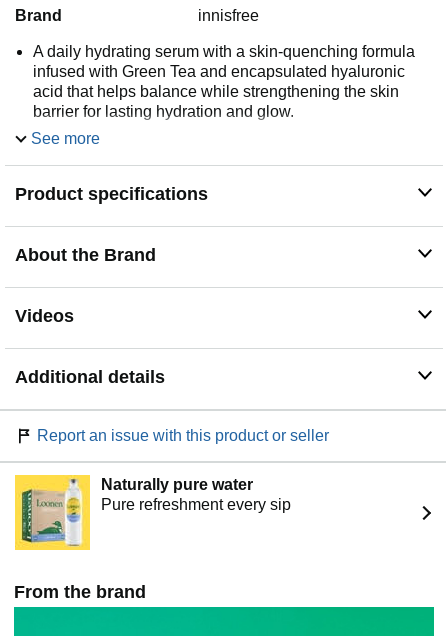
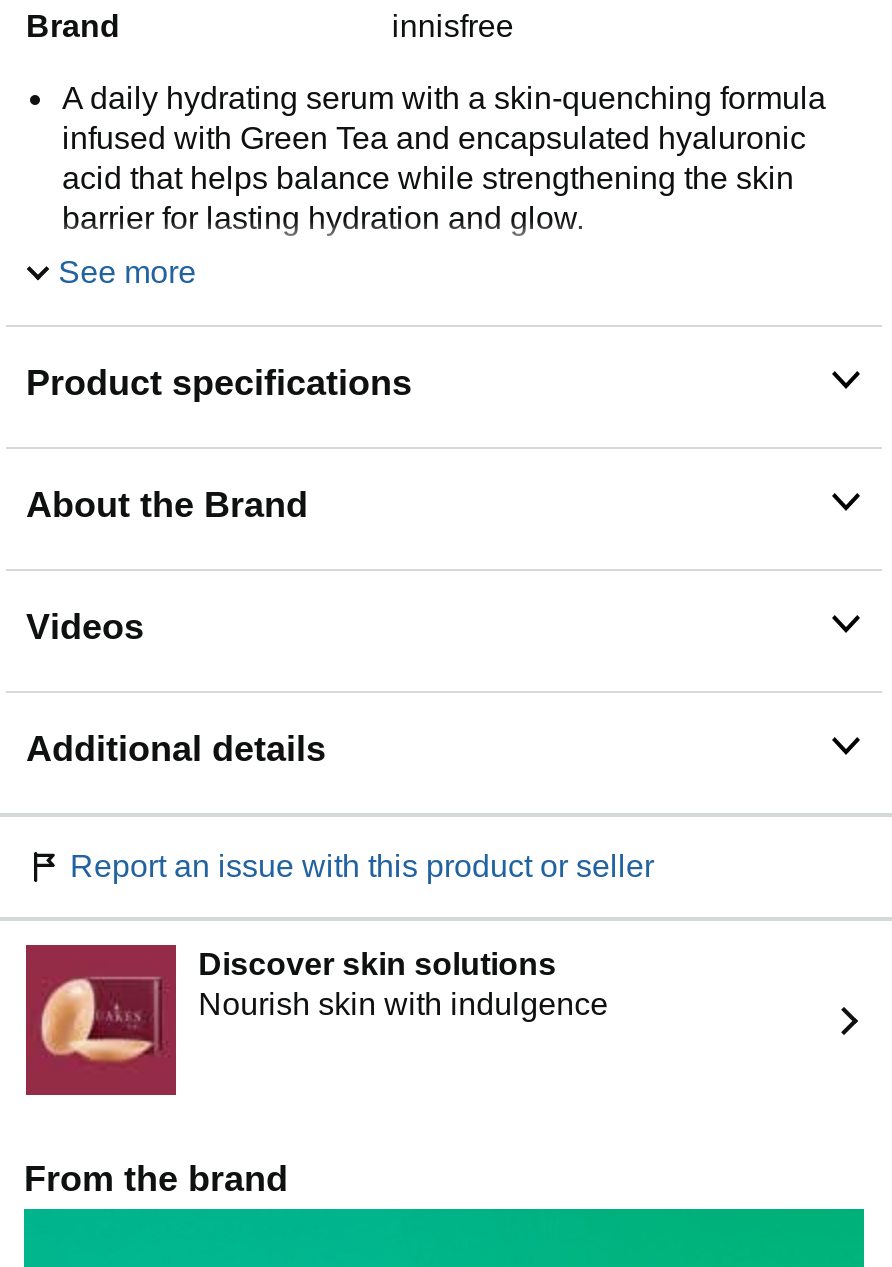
[14,474,291,551] [image] | Naturally pure water | Pure refreshment every sip -> [24,943,608,1097] [image] | Discover skin solutions | Nourish skin with indulgence

